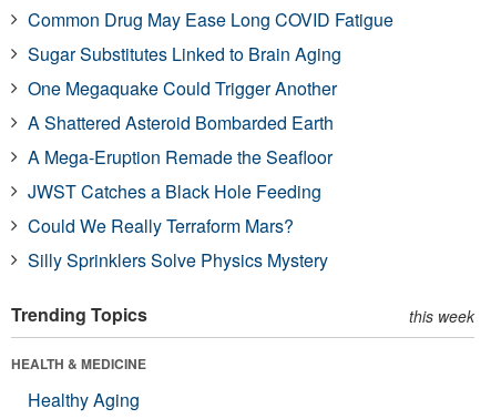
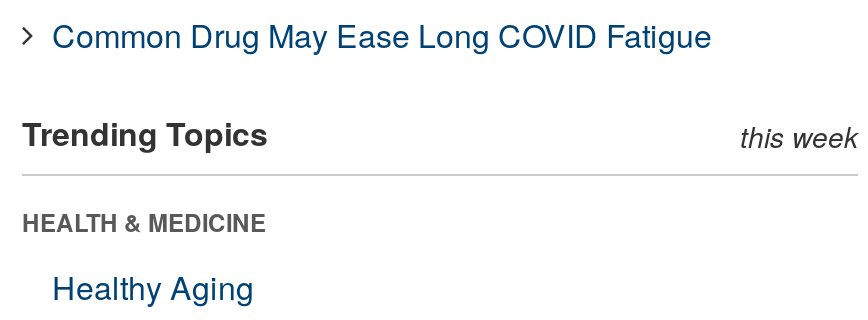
[28,41,341,272] Sugar Substitutes Linked to Brain Aging | One Megaquake Could Trigger Another | A Shattered Asteroid Bombarded Earth | A Mega-Eruption Remade the Seafloor | JWST Catches a Black Hole Feeding | Could We Really Terraform Mars? | Silly Sprinklers Solve Physics Mystery -> none

